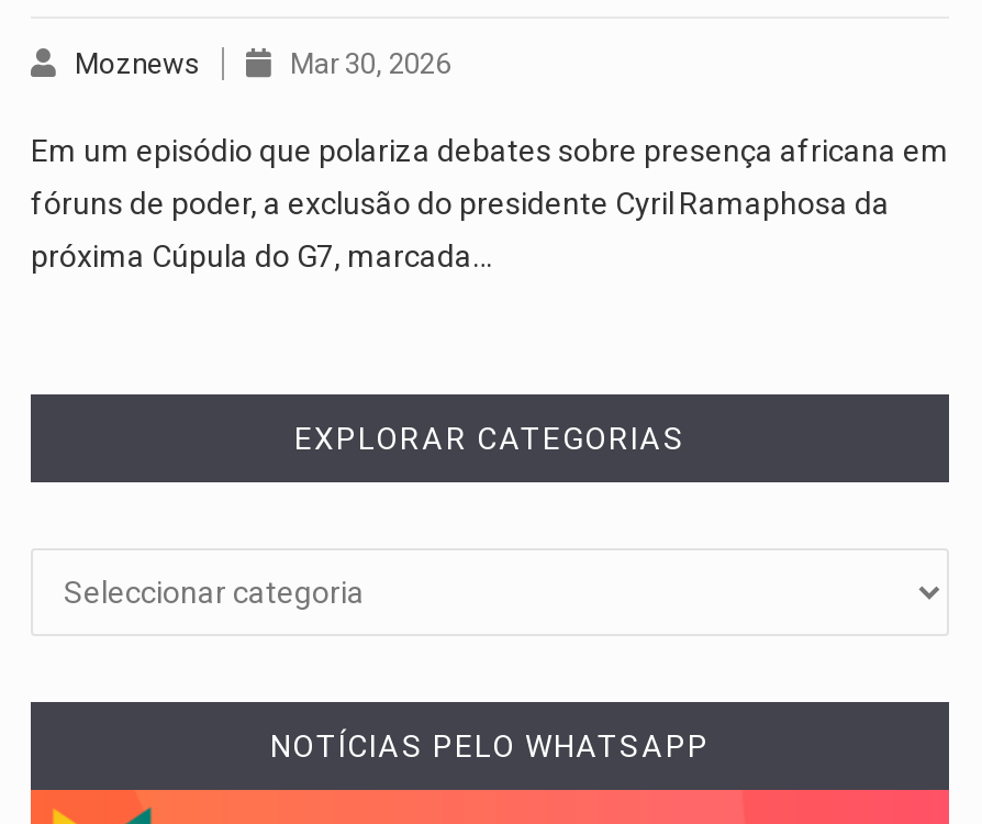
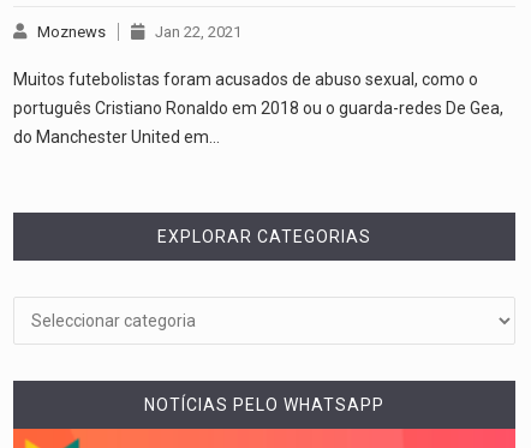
[290,46,450,79] Mar 30, 2026 -> [155,23,241,41] Jan 22, 2021
[31,132,949,167] Em um episódio que polariza debates sobre presença africana em -> [13,70,478,89] Muitos futebolistas foram acusados de abuso sexual, como o
[31,185,890,220] fóruns de poder, a exclusão do presidente Cyril Ramaphosa da -> [13,98,503,118] português Cristiano Ronaldo em 2018 ou o guarda-redes De Gea,
[31,237,492,272] próxima Cúpula do G7, marcada… -> [13,127,220,147] do Manchester United em…

